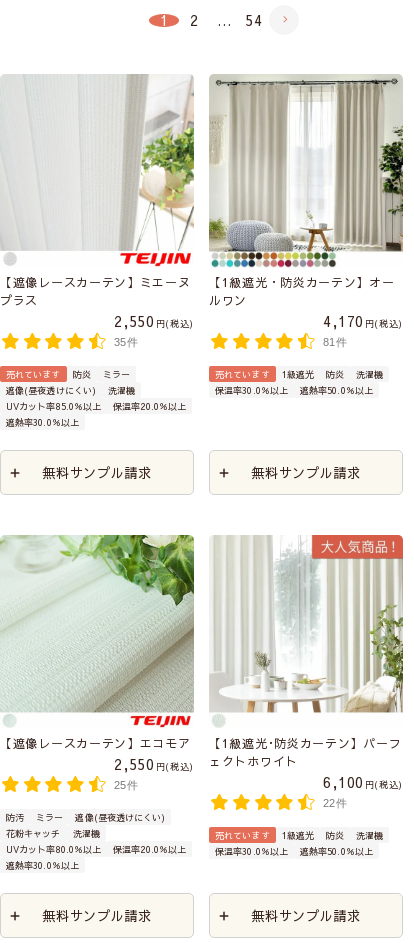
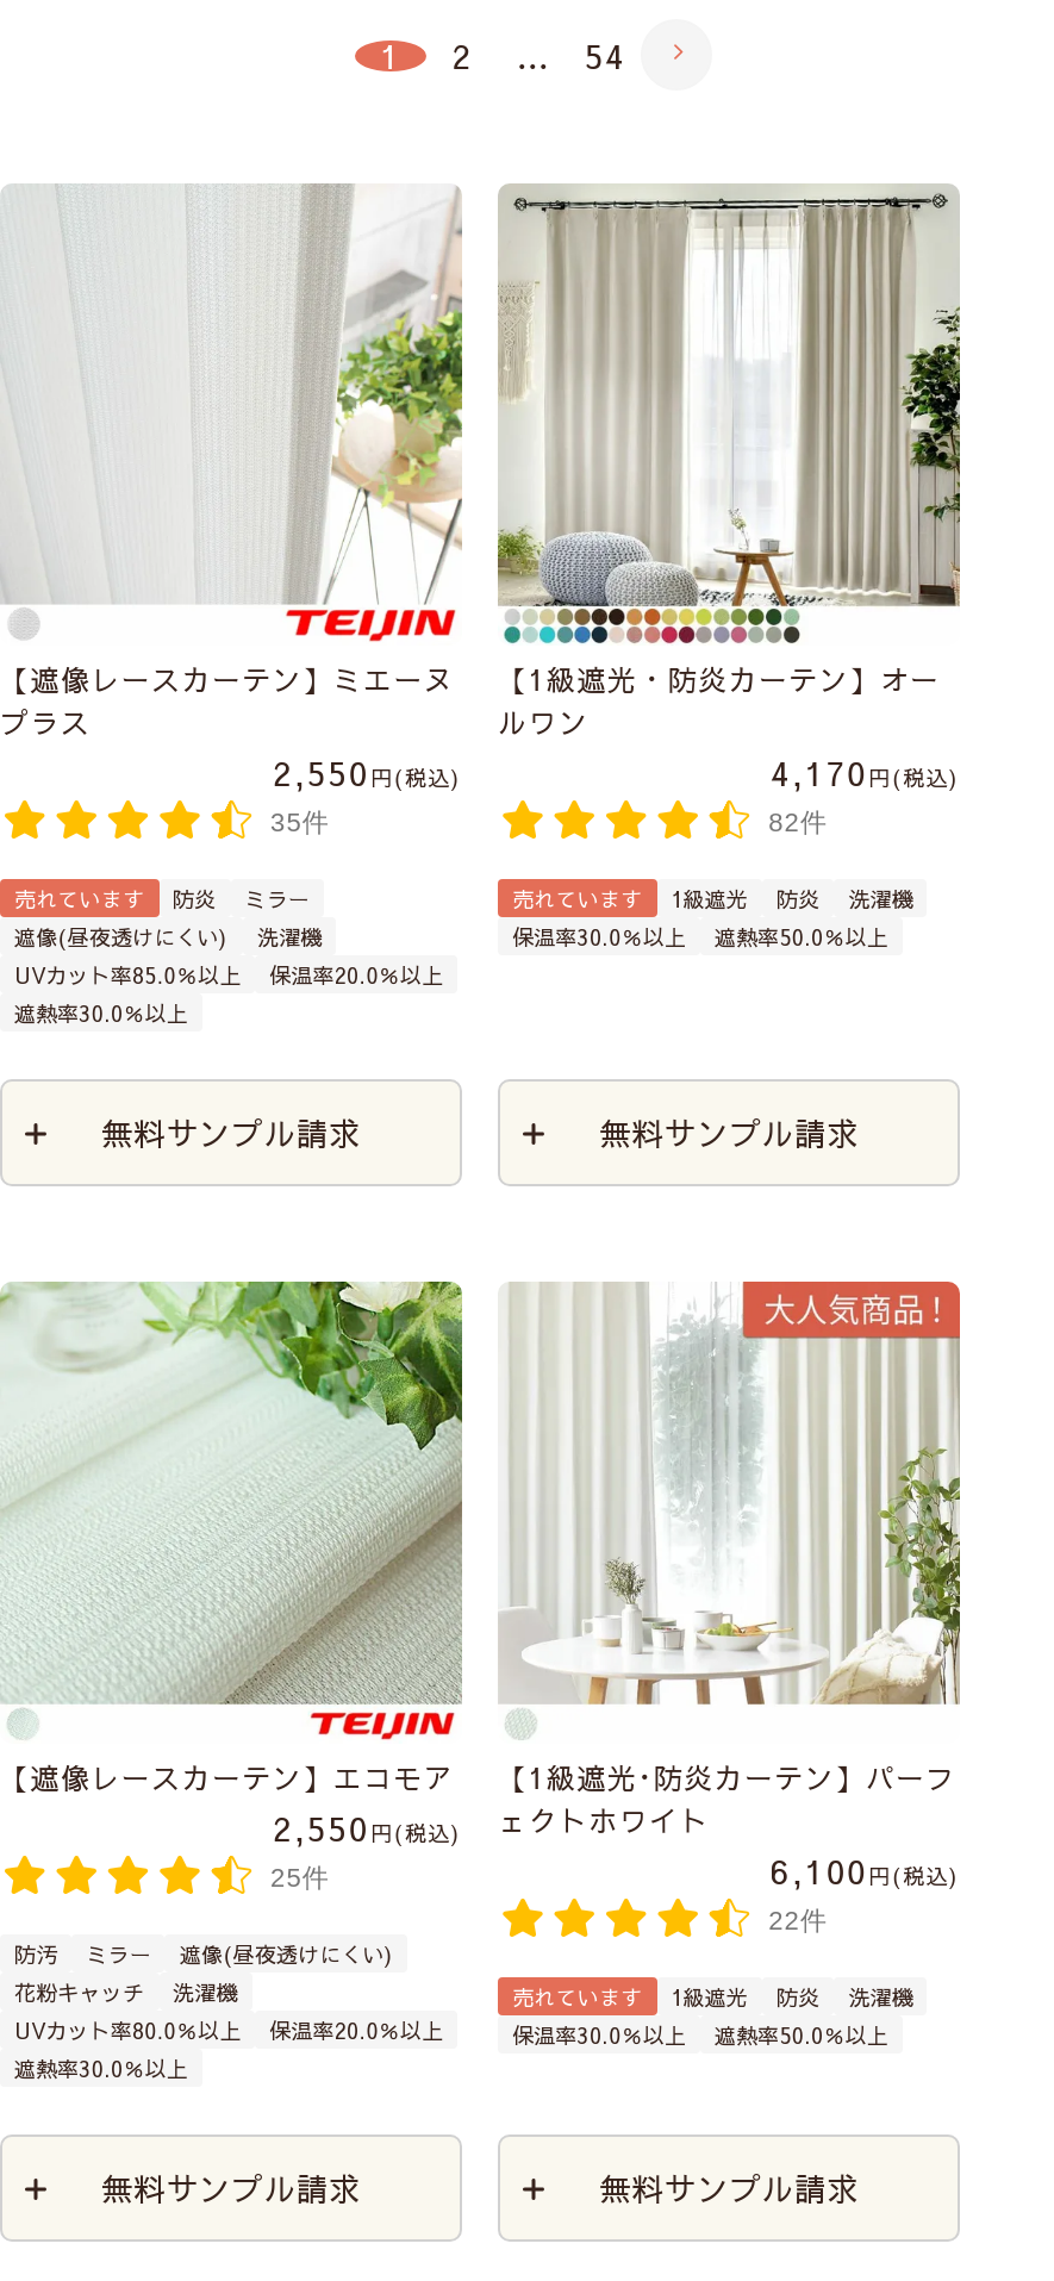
[323,336,348,348] 81件 -> [768,808,828,836] 82件

